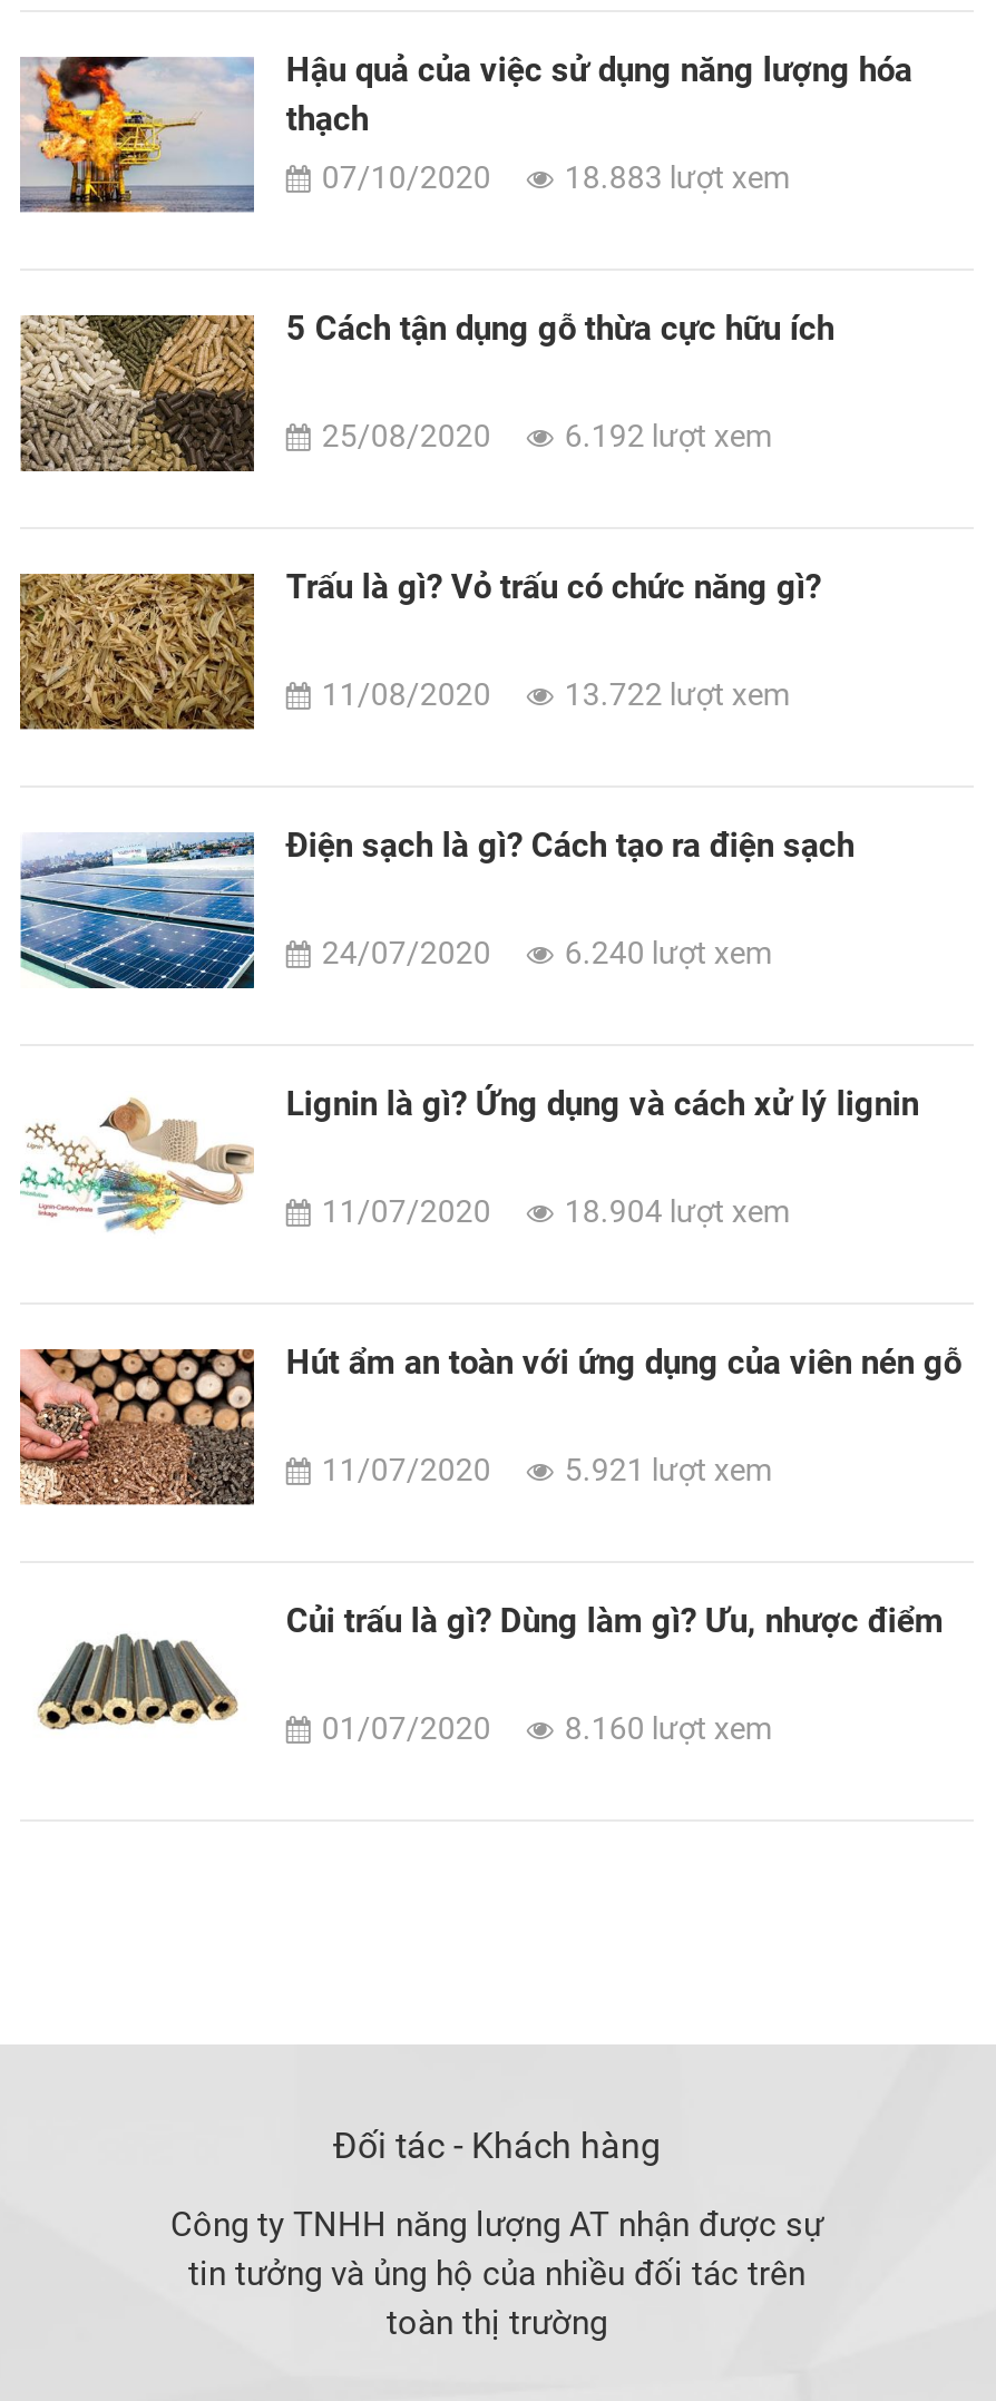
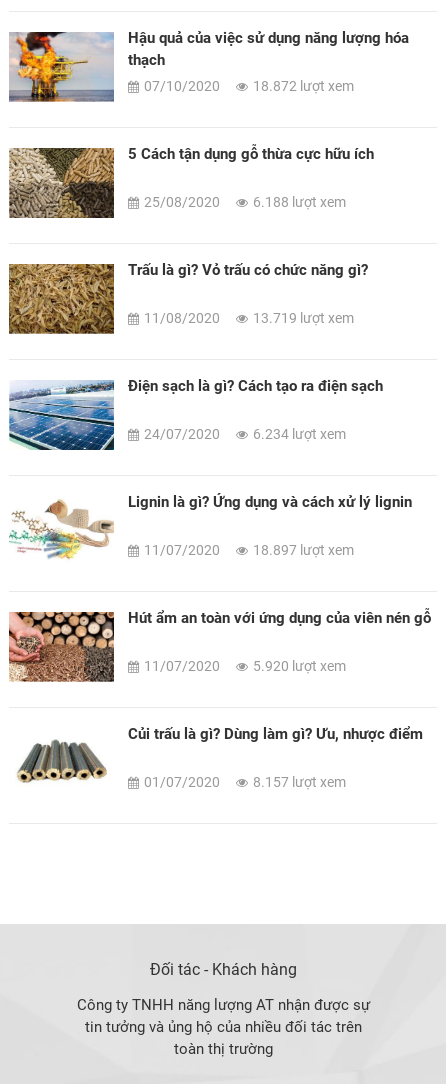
[565,158,790,194] 18.883 lượt xem -> [253,77,354,93] 18.872 lượt xem
[565,417,772,452] 6.192 lượt xem -> [253,193,346,209] 6.188 lượt xem
[565,675,790,711] 13.722 lượt xem -> [253,309,354,325] 13.719 lượt xem
[565,934,772,969] 6.240 lượt xem -> [253,425,346,441] 6.234 lượt xem
[565,1192,790,1228] 18.904 lượt xem -> [253,541,354,557] 18.897 lượt xem
[565,1451,772,1486] 5.921 lượt xem -> [253,657,346,673] 5.920 lượt xem
[565,1709,772,1745] 8.160 lượt xem -> [253,773,346,789] 8.157 lượt xem

